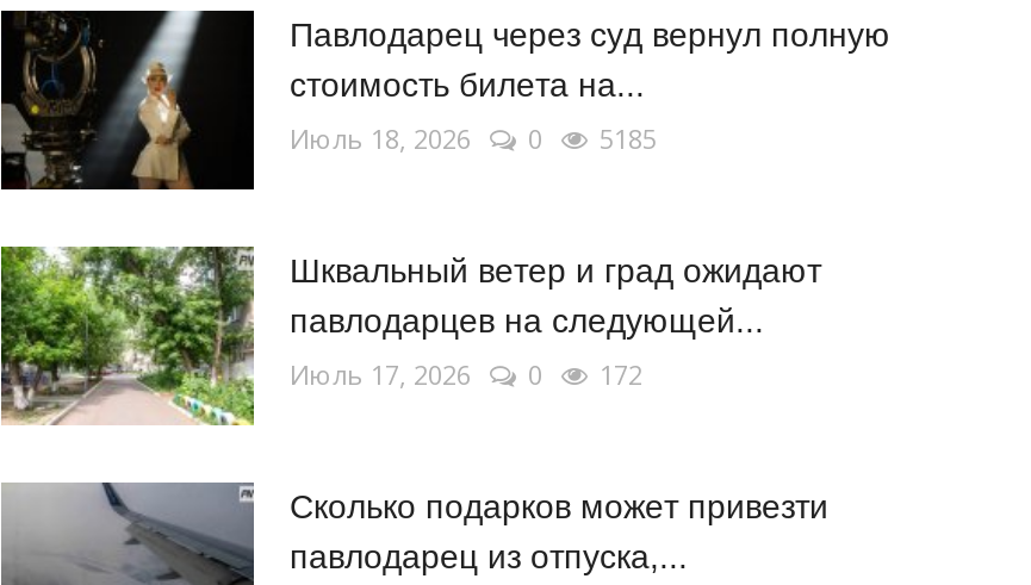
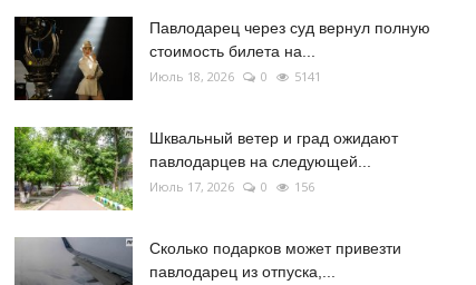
[290,121,657,157] Июль 18, 2026 0 5185 -> [149,68,321,85] Июль 18, 2026 0 5141
[290,357,642,393] Июль 17, 2026 0 172 -> [149,179,314,195] Июль 17, 2026 0 156

